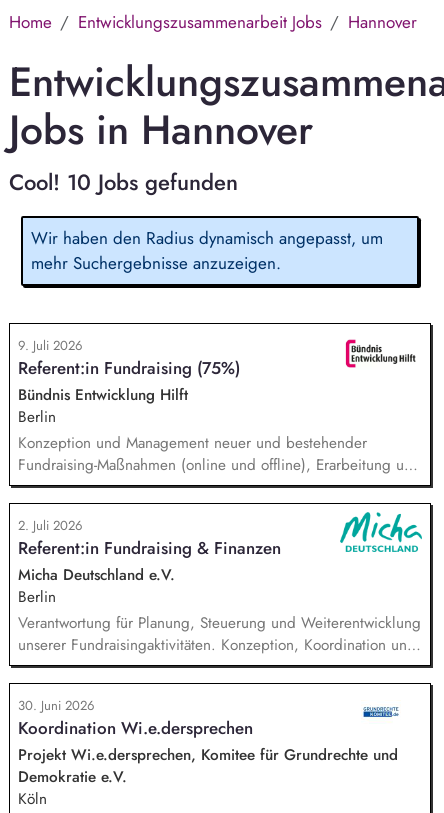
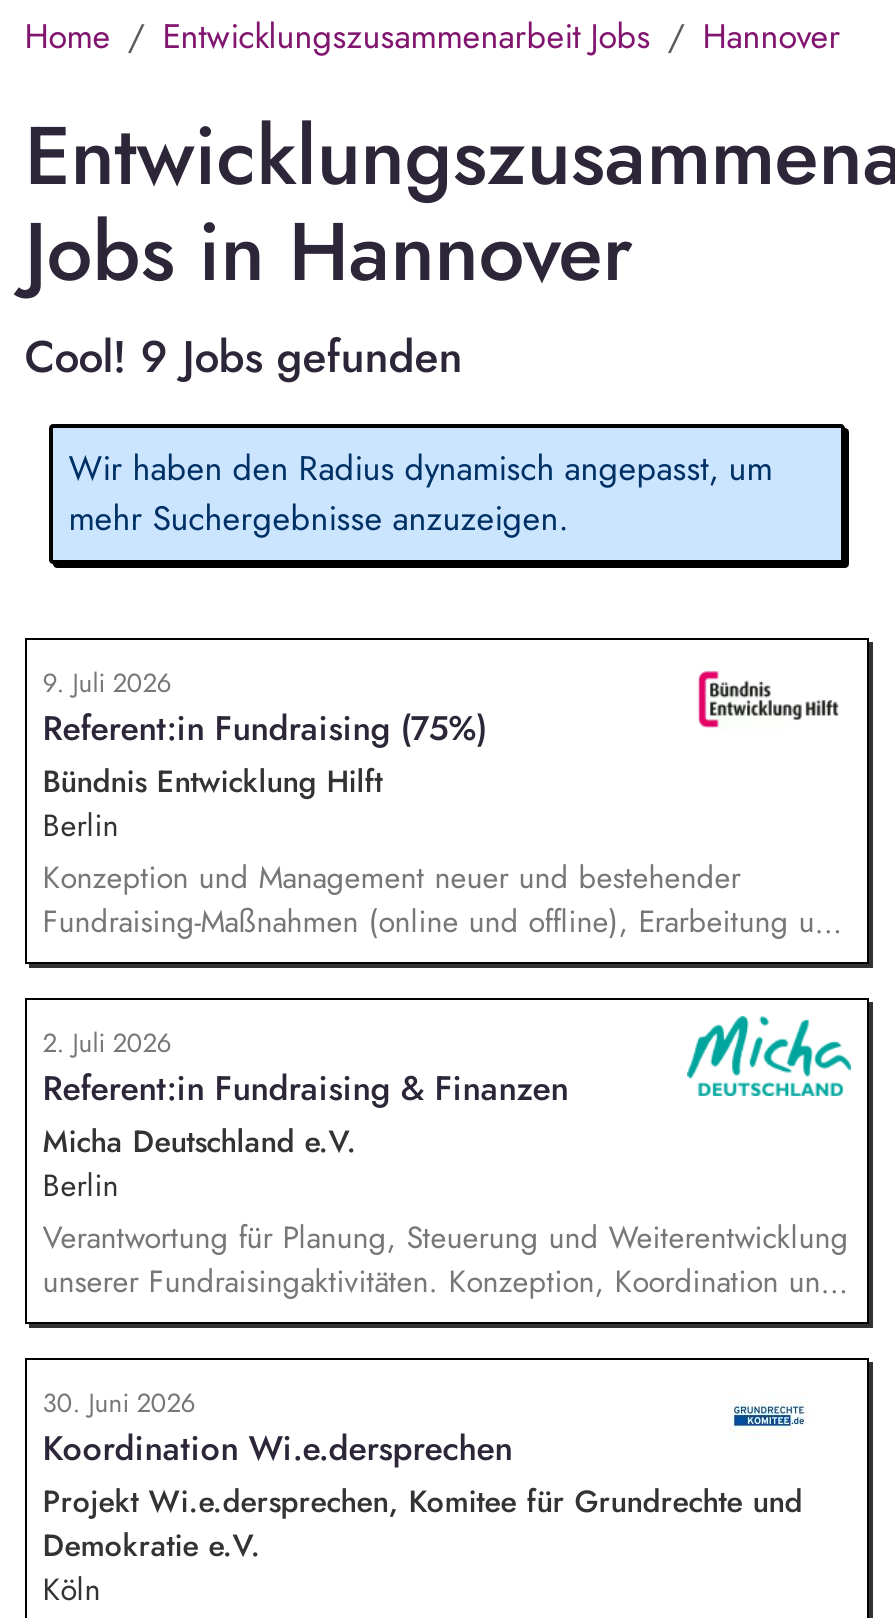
[9,166,238,198] Cool! 10 Jobs gefunden -> [25,325,463,389] Cool! 9 Jobs gefunden

